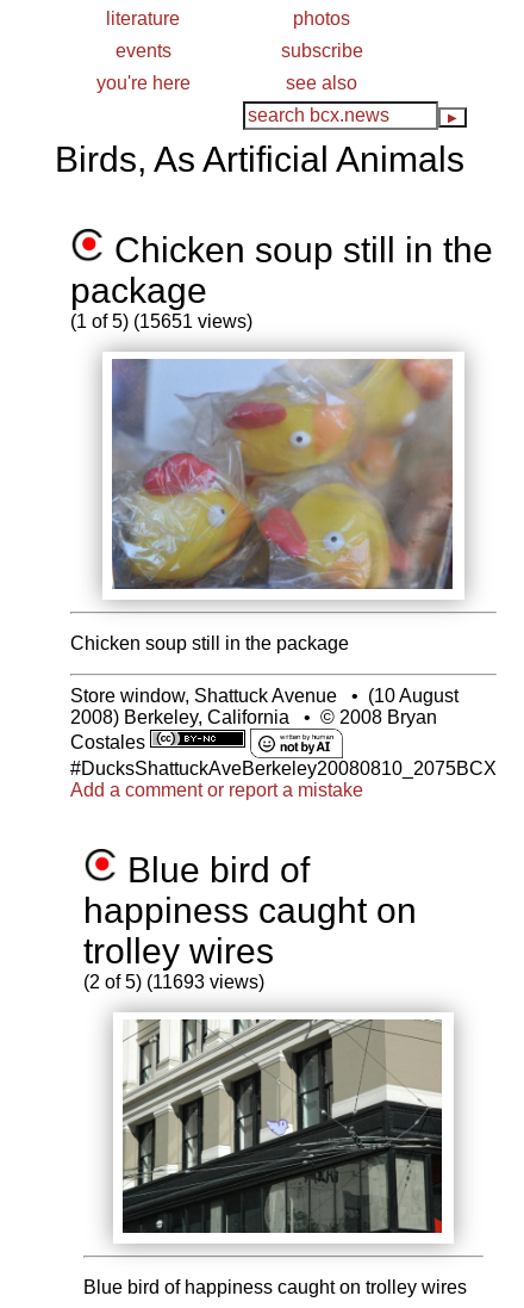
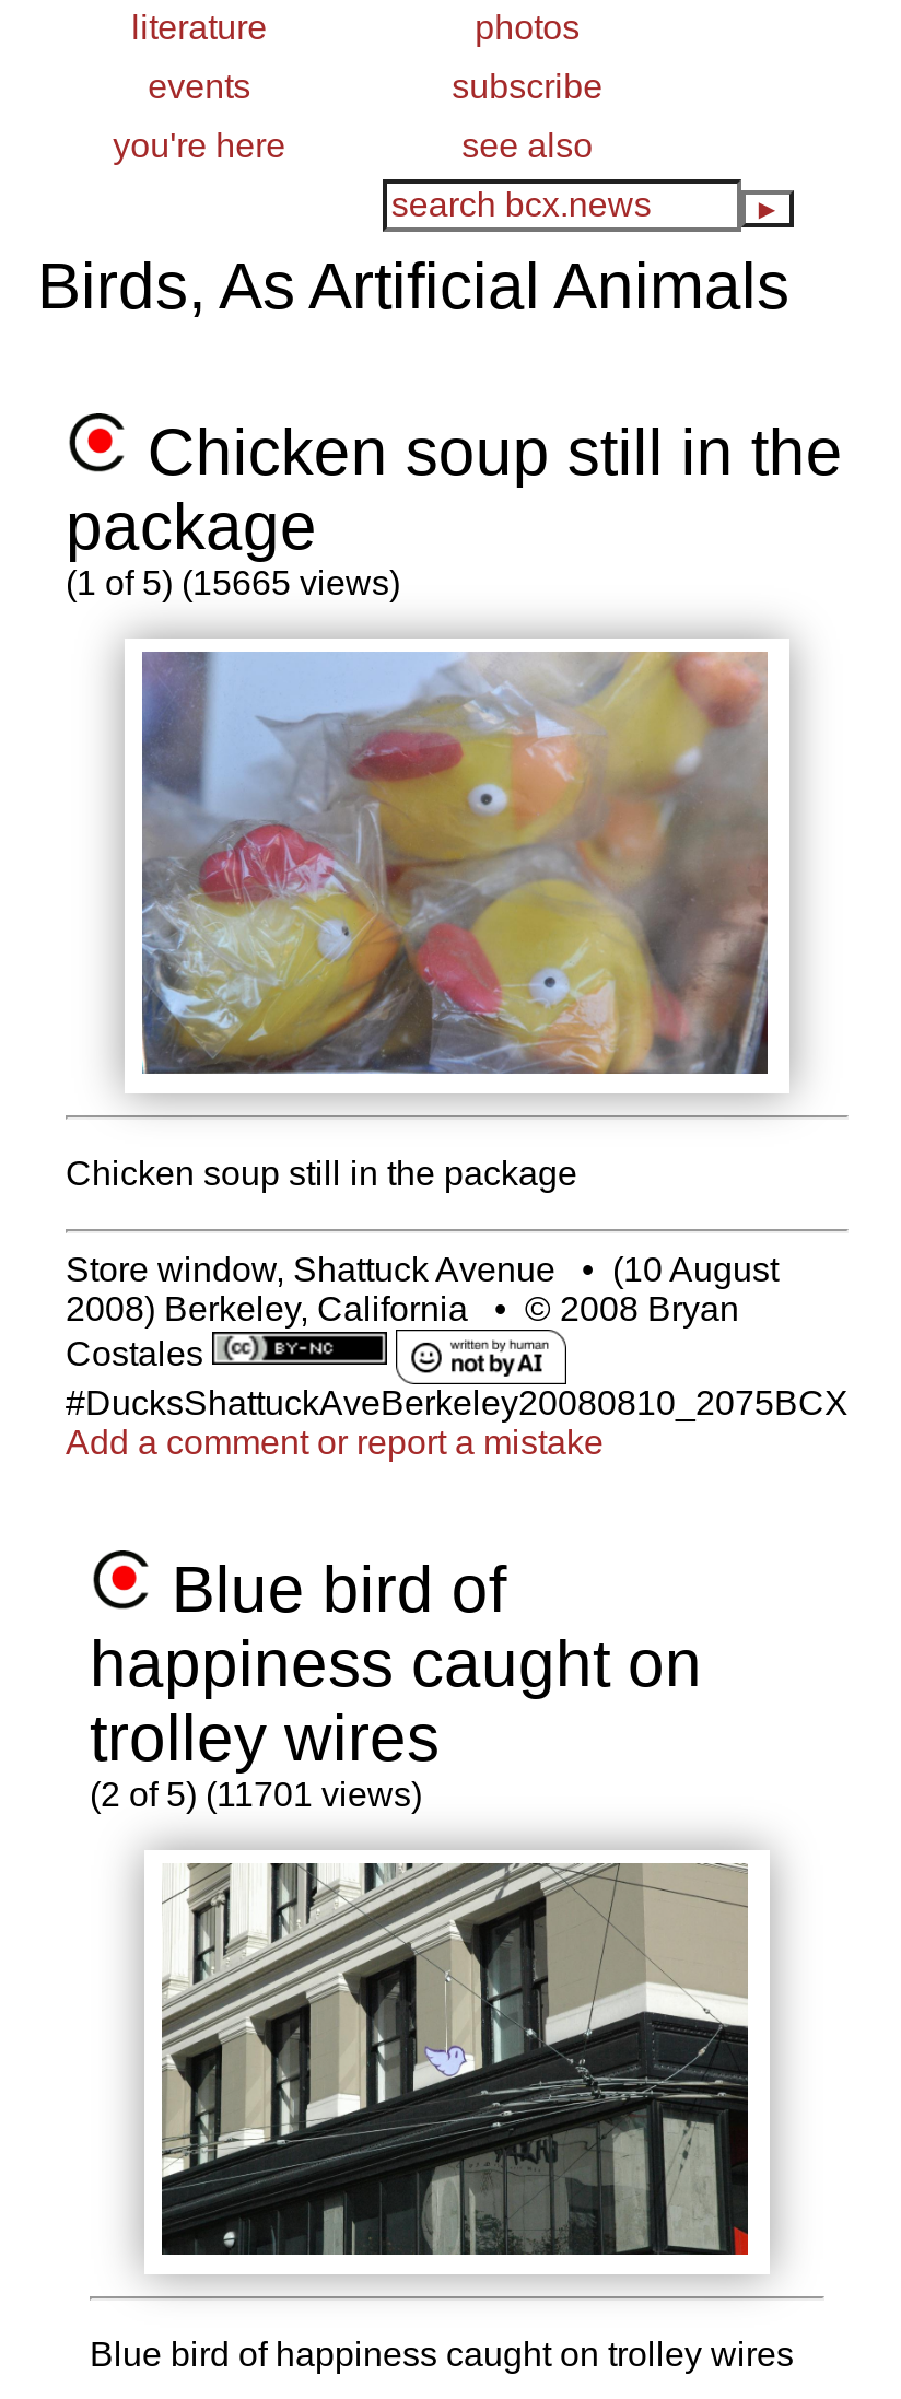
[70,311,252,331] (1 of 5) (15651 views) -> [66,564,400,601] (1 of 5) (15665 views)
[83,972,264,992] (2 of 5) (11693 views) -> [90,1776,422,1813] (2 of 5) (11701 views)

